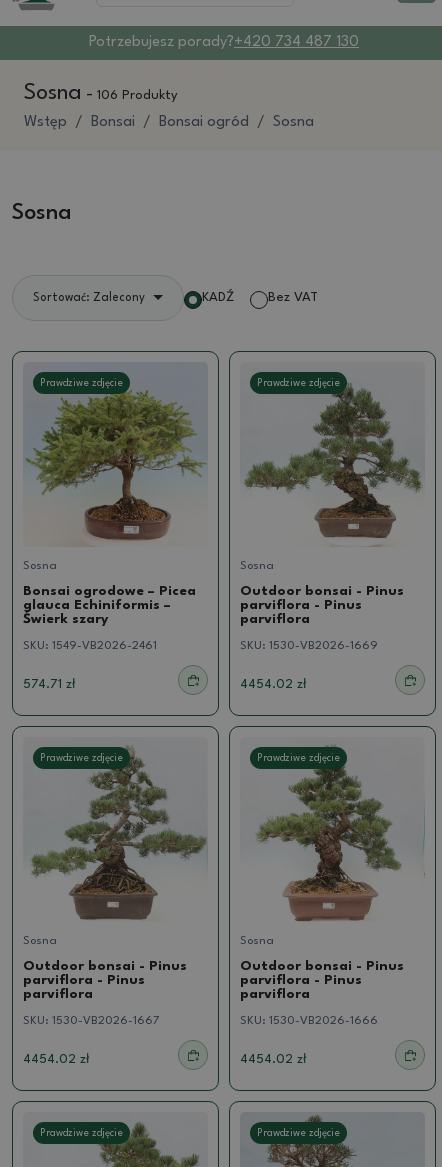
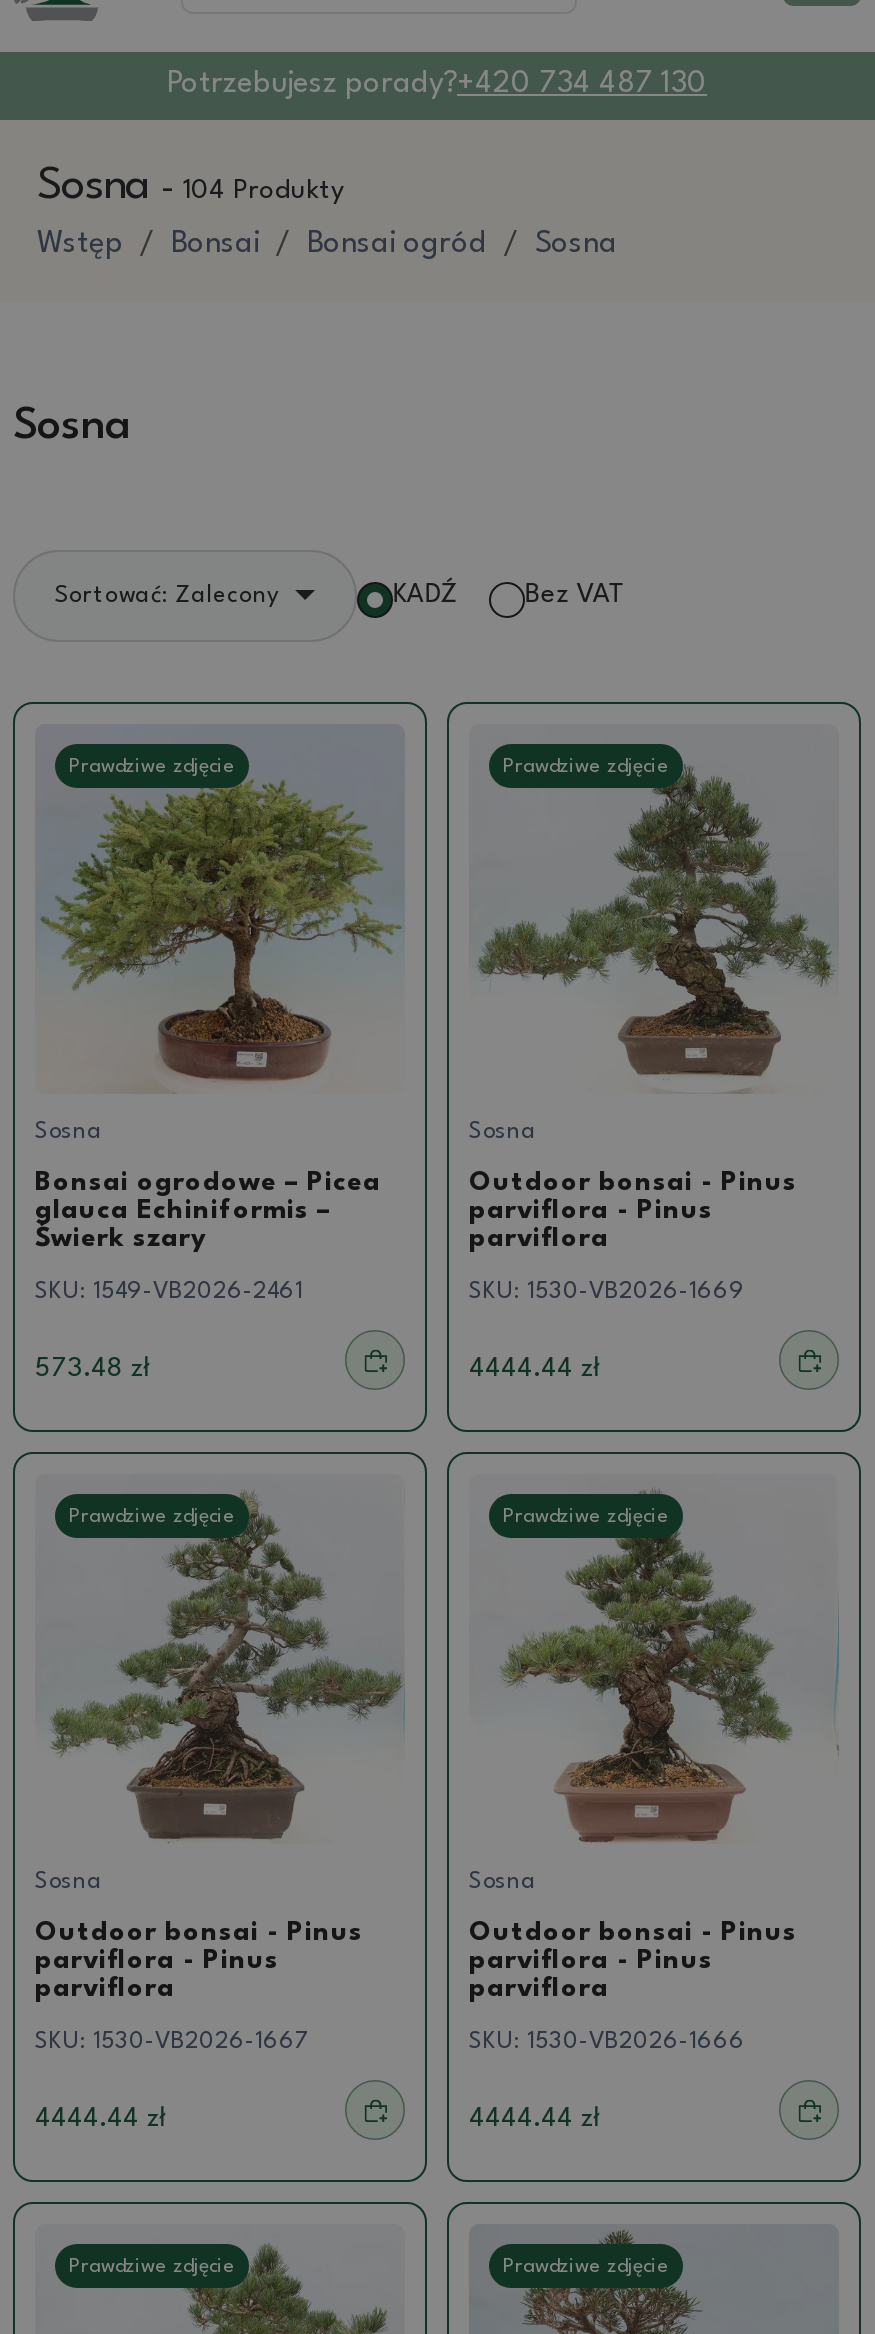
[24,82,178,104] Sosna - 106 Produkty -> [37,165,345,209] Sosna - 104 Produkty
[23,678,76,691] 574.71 zł -> [35,1357,151,1383] 573.48 zł
[240,678,307,691] 4454.02 zł -> [469,1357,601,1383] 4444.44 zł
[23,1053,90,1066] 4454.02 zł -> [35,2107,167,2133] 4444.44 zł
[240,1053,307,1066] 4454.02 zł -> [469,2107,601,2133] 4444.44 zł

